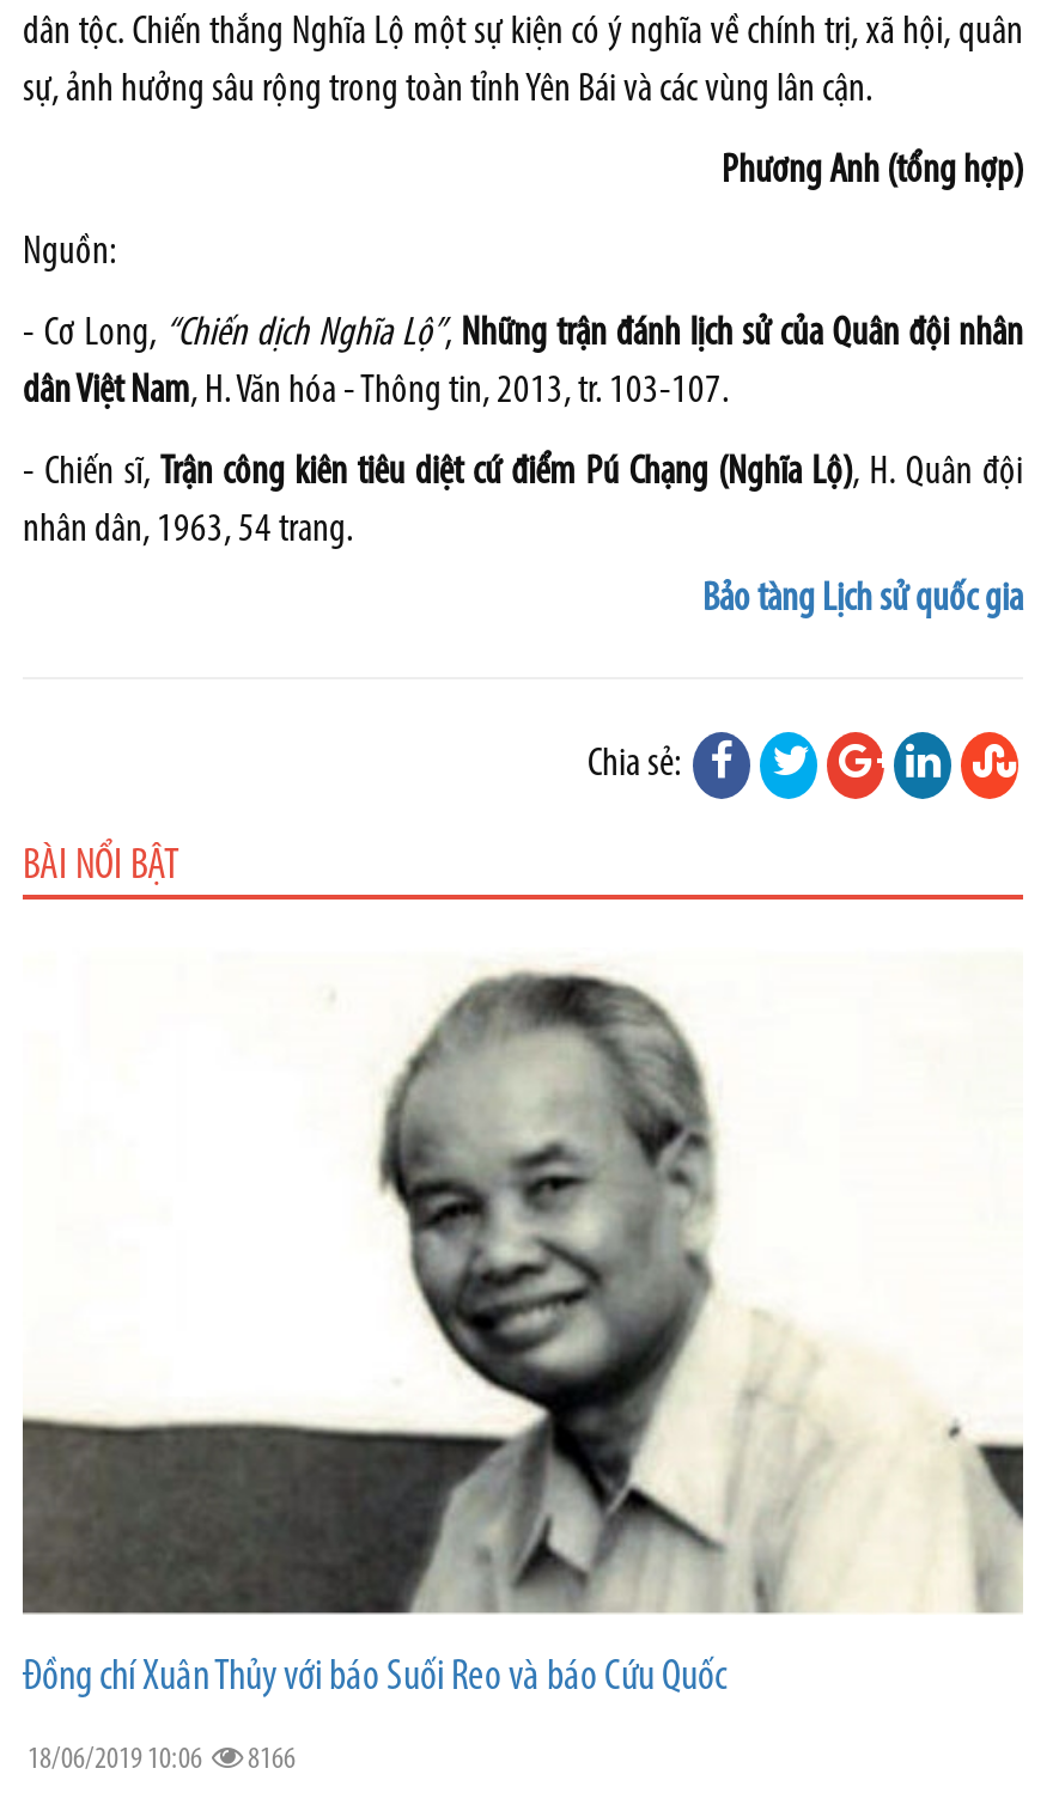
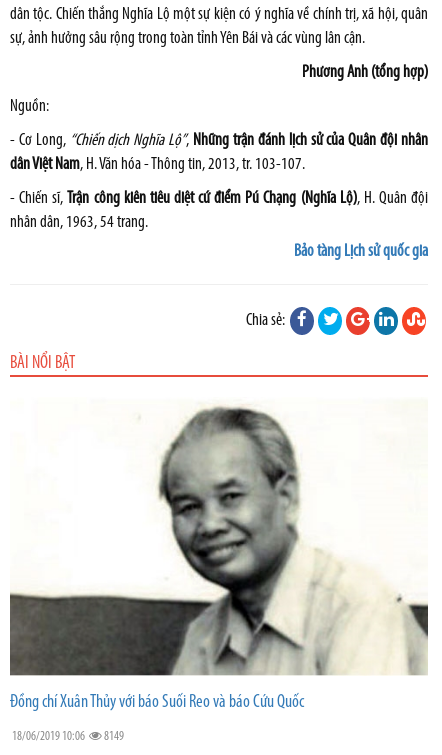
[28,1744,296,1775] 18/06/2019 10:06 8166 -> [12,730,124,743] 18/06/2019 10:06 8149

